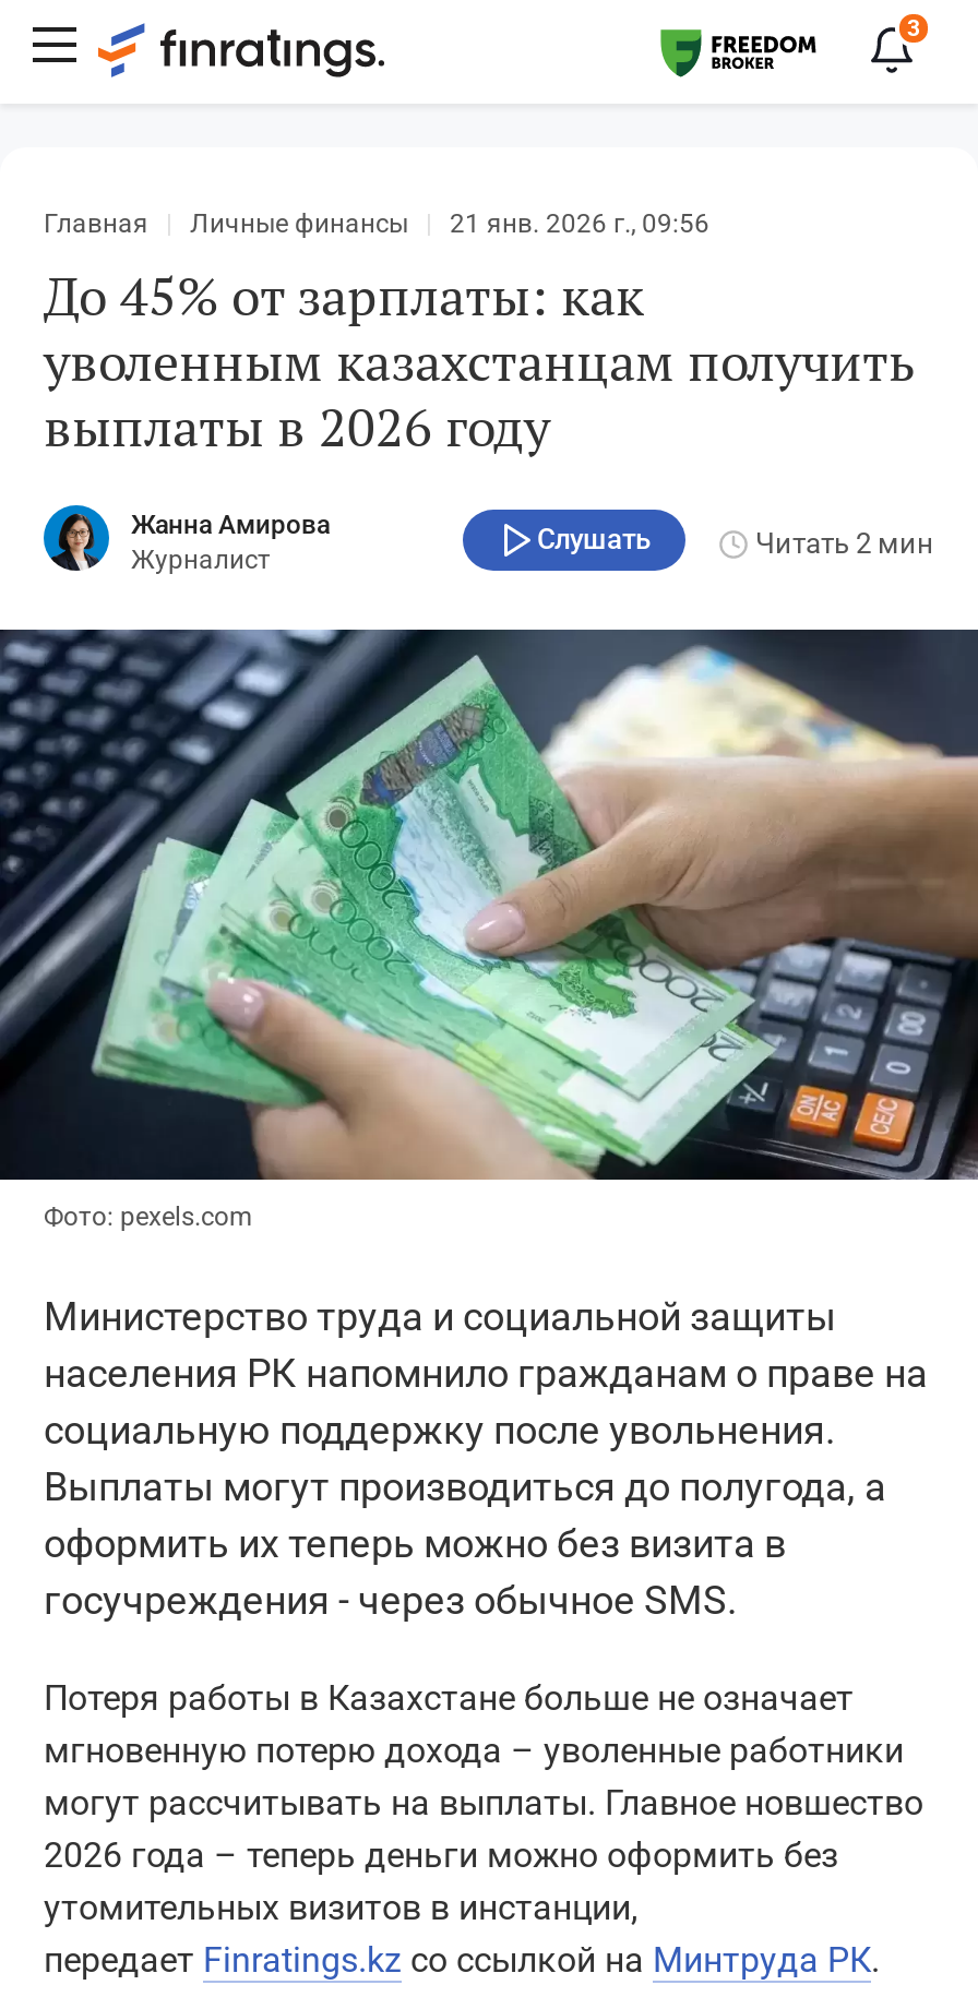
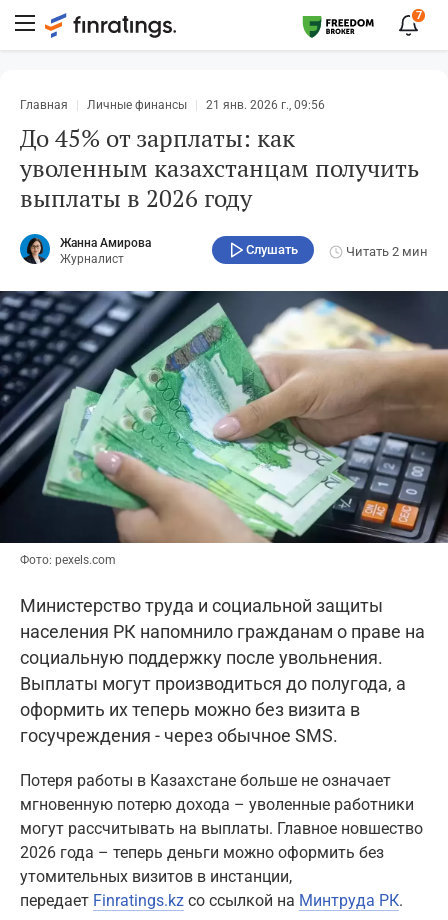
[907,13,920,41] 3 -> [415,8,421,21] 7

